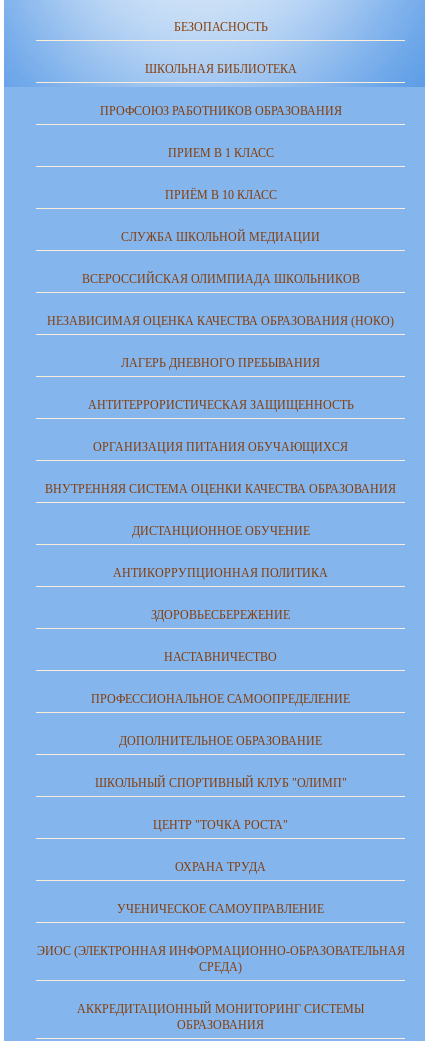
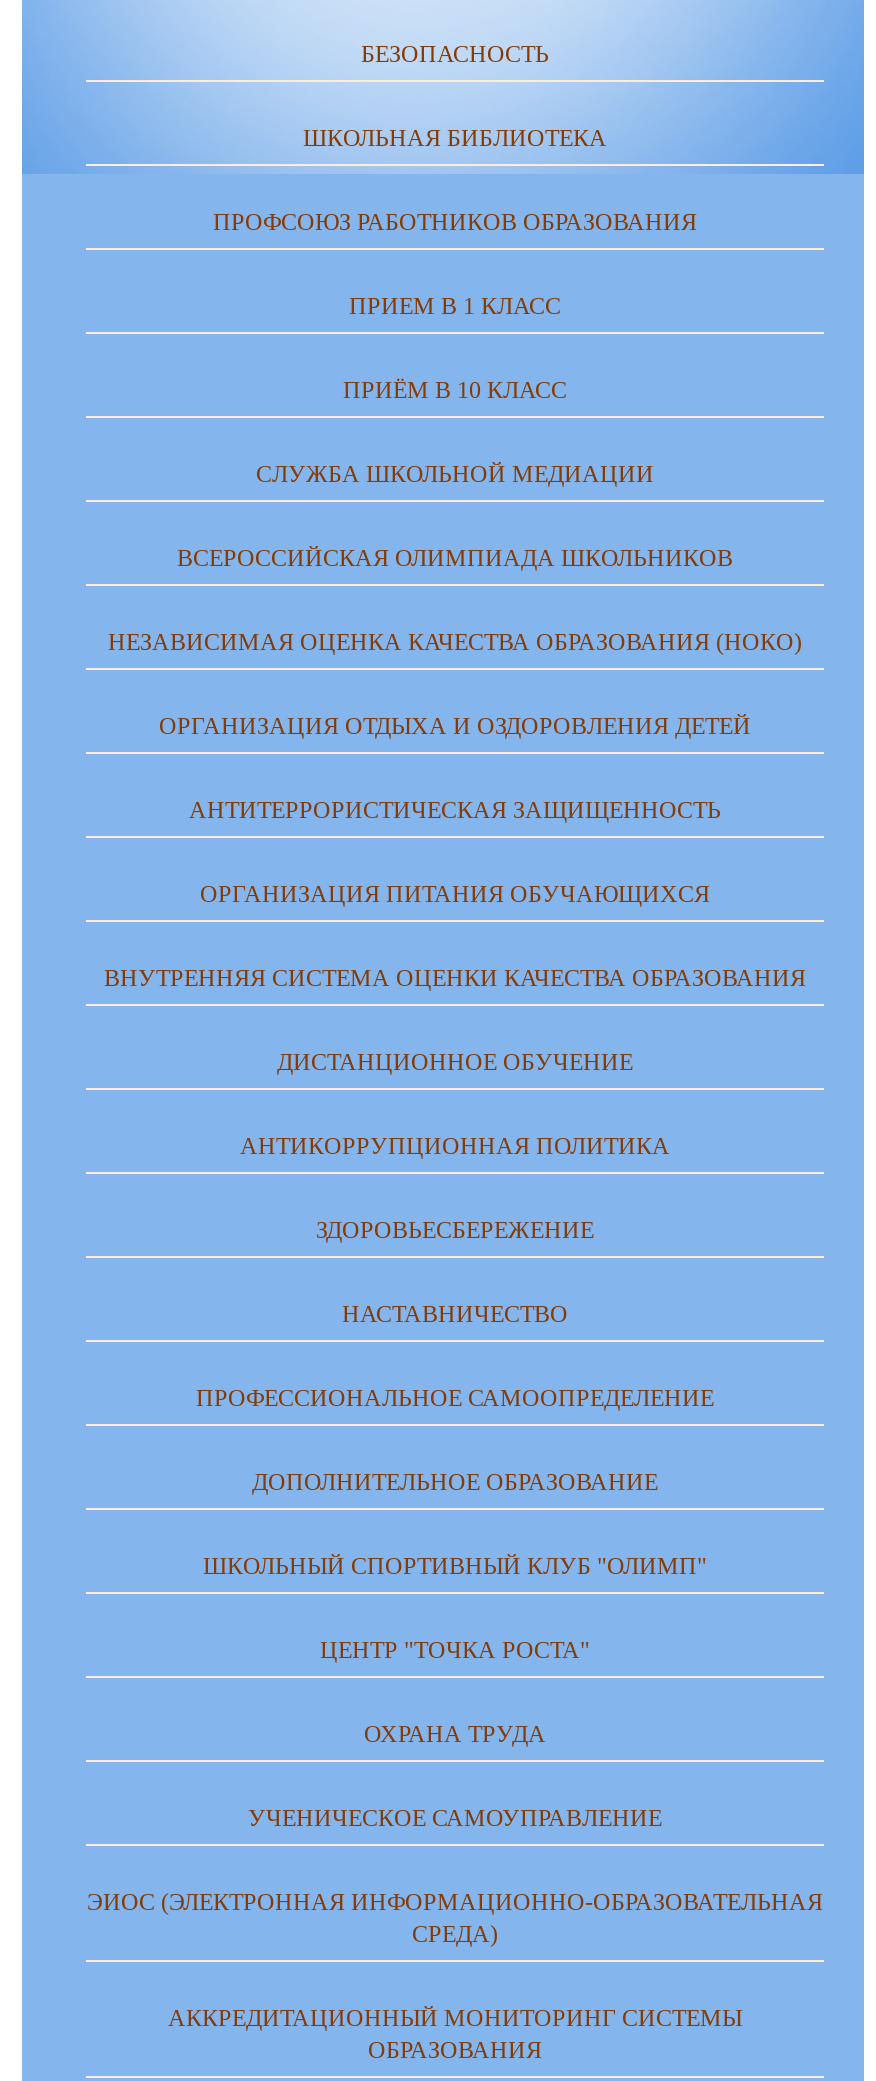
[121,356,320,370] ЛАГЕРЬ ДНЕВНОГО ПРЕБЫВАНИЯ -> [159,712,751,740] ОРГАНИЗАЦИЯ ОТДЫХА И ОЗДОРОВЛЕНИЯ ДЕТЕЙ

